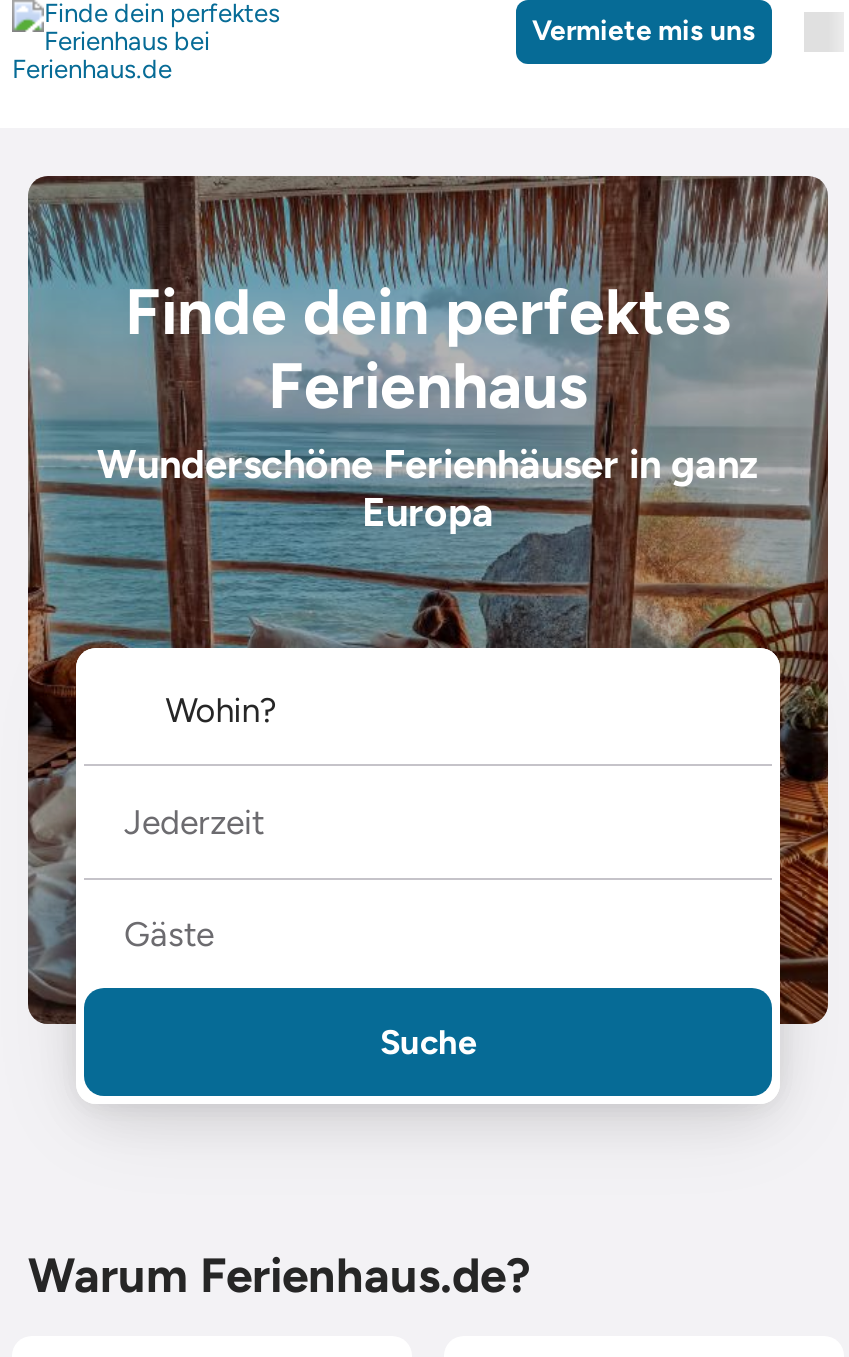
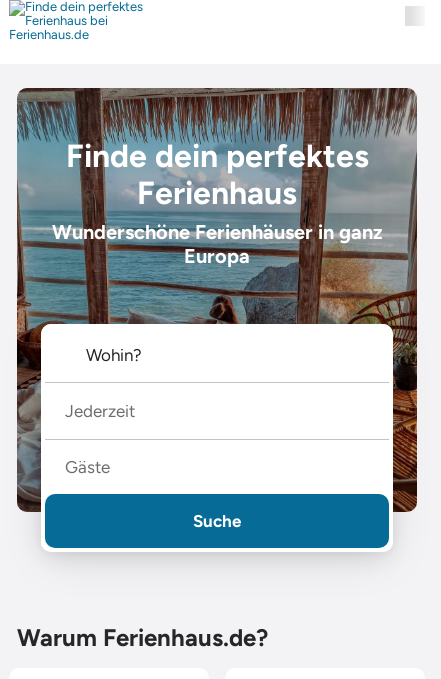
[532,14,756,48] Vermiete mis uns -> none

